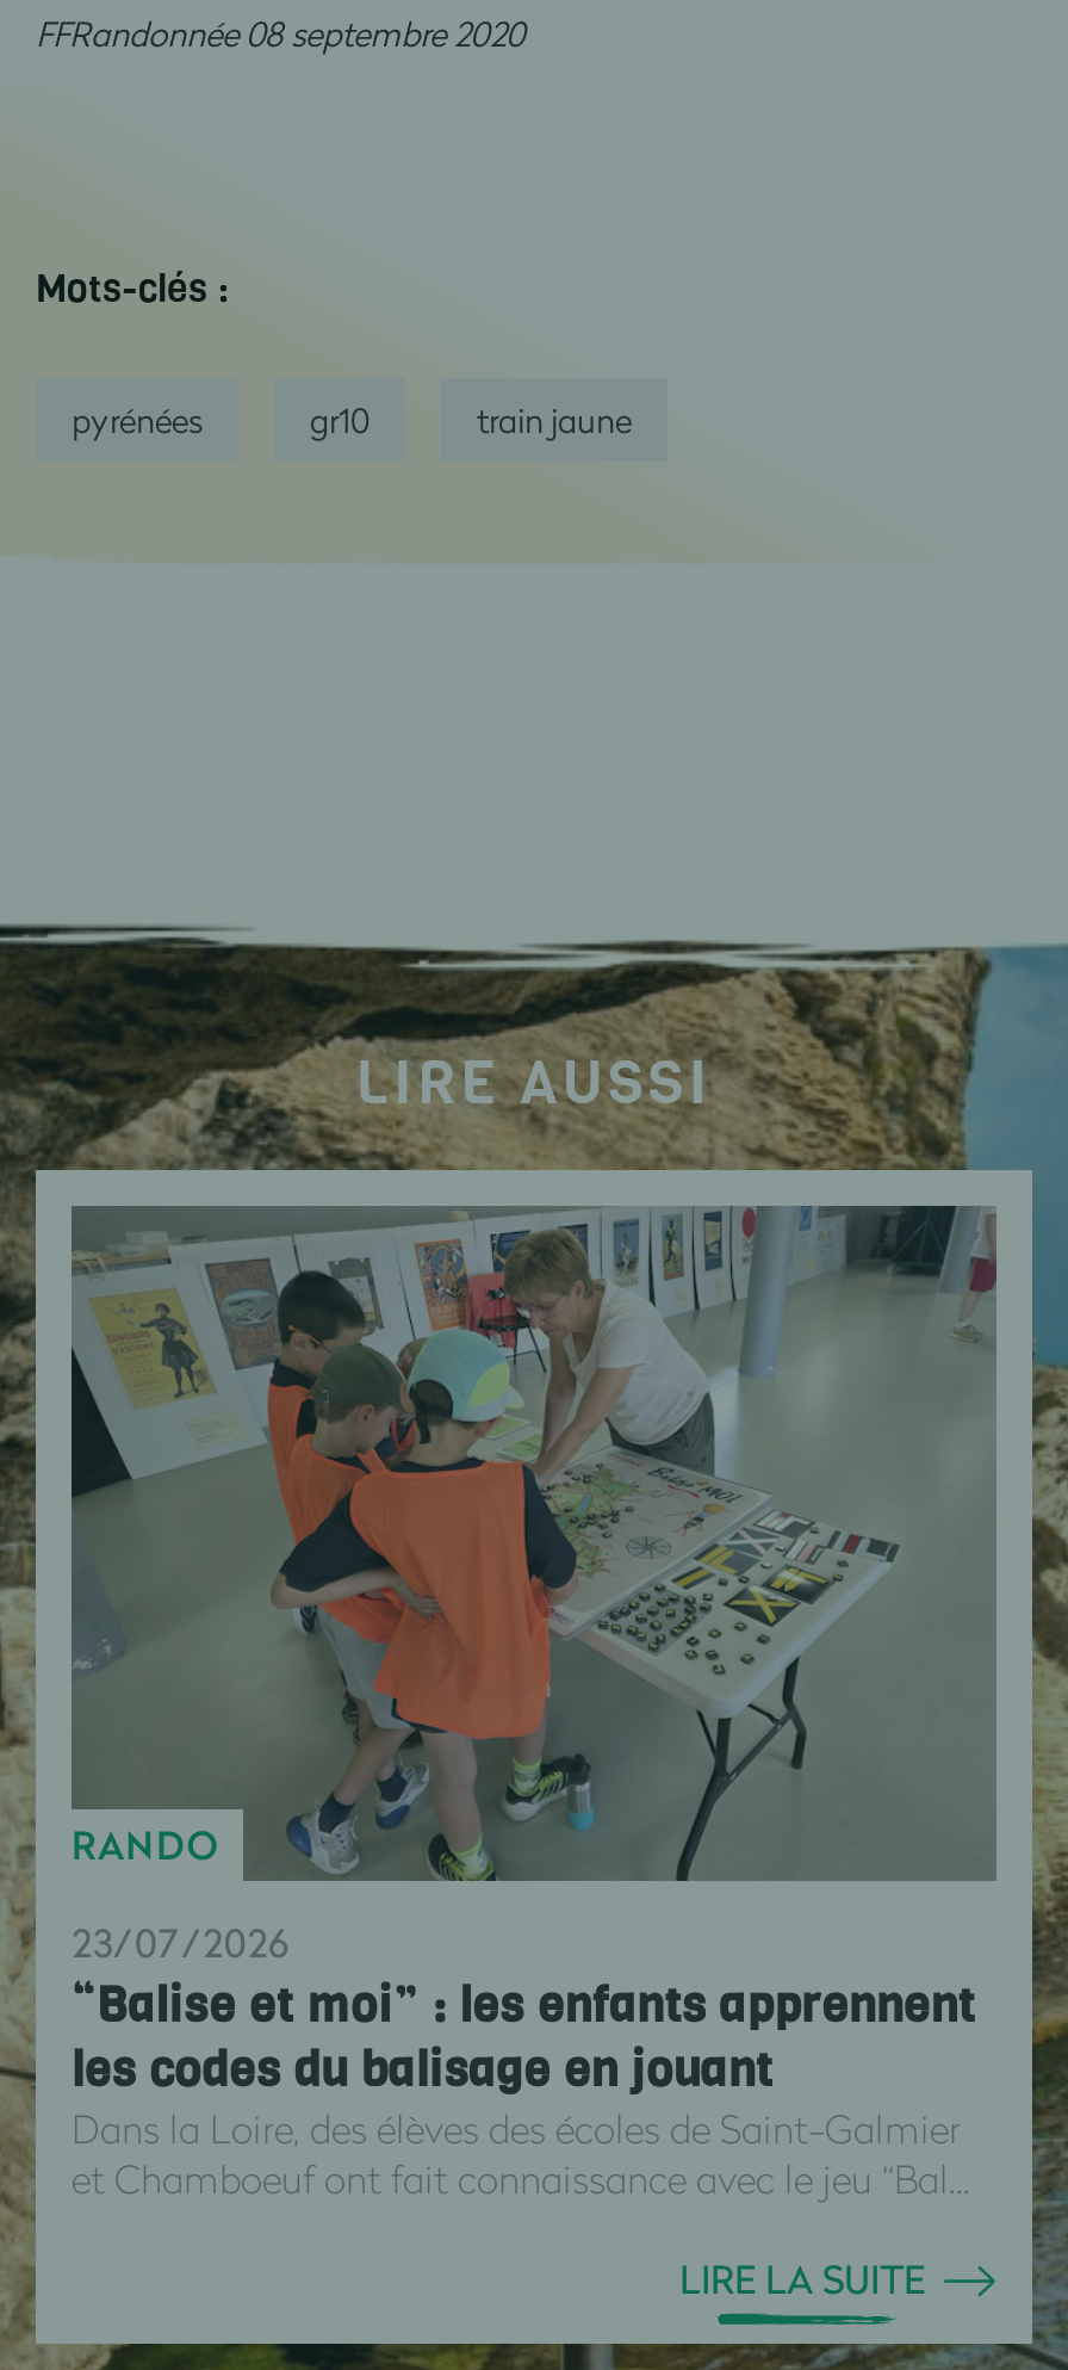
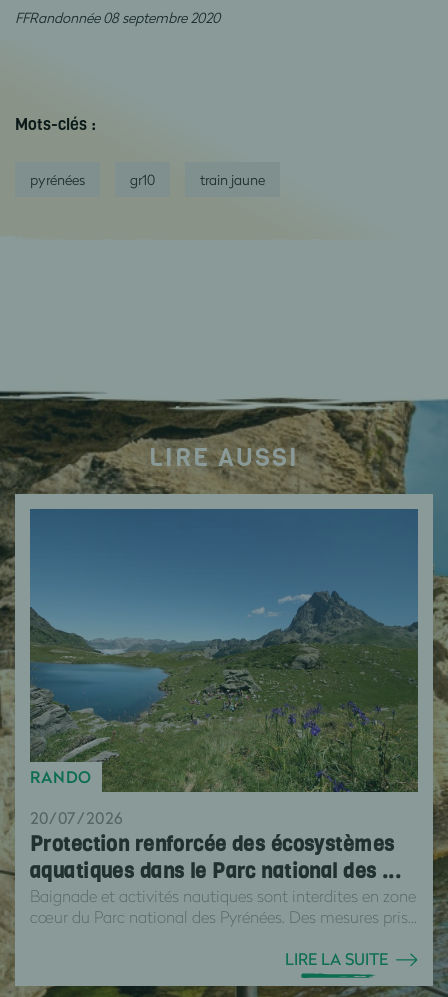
[69,1203,999,2203] [image] | 23/07/2026 | “Balise et moi” : les enfants apprennent | les codes du balisage en jouant | Dans la Loire, des élèves des écoles de Saint-Galmier | et Chamboeuf ont fait connaissance avec le jeu “Bal... -> [29,508,419,927] [image] | 20/07/2026 | Protection renforcée des écosystèmes | aquatiques dans le Parc national des ... | Baignade et activités nautiques sont interdites en zone | cœur du Parc national des Pyrénées. Des mesures pris...

